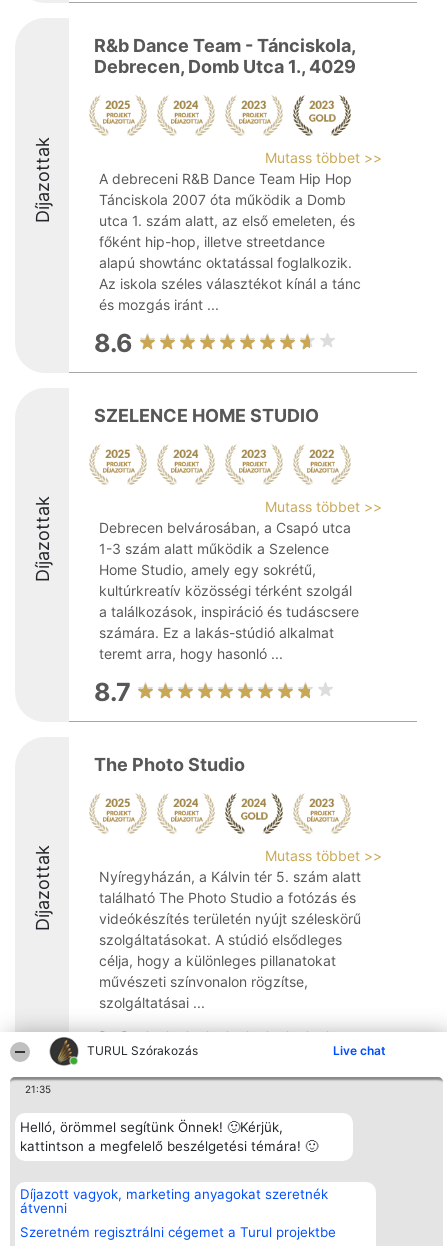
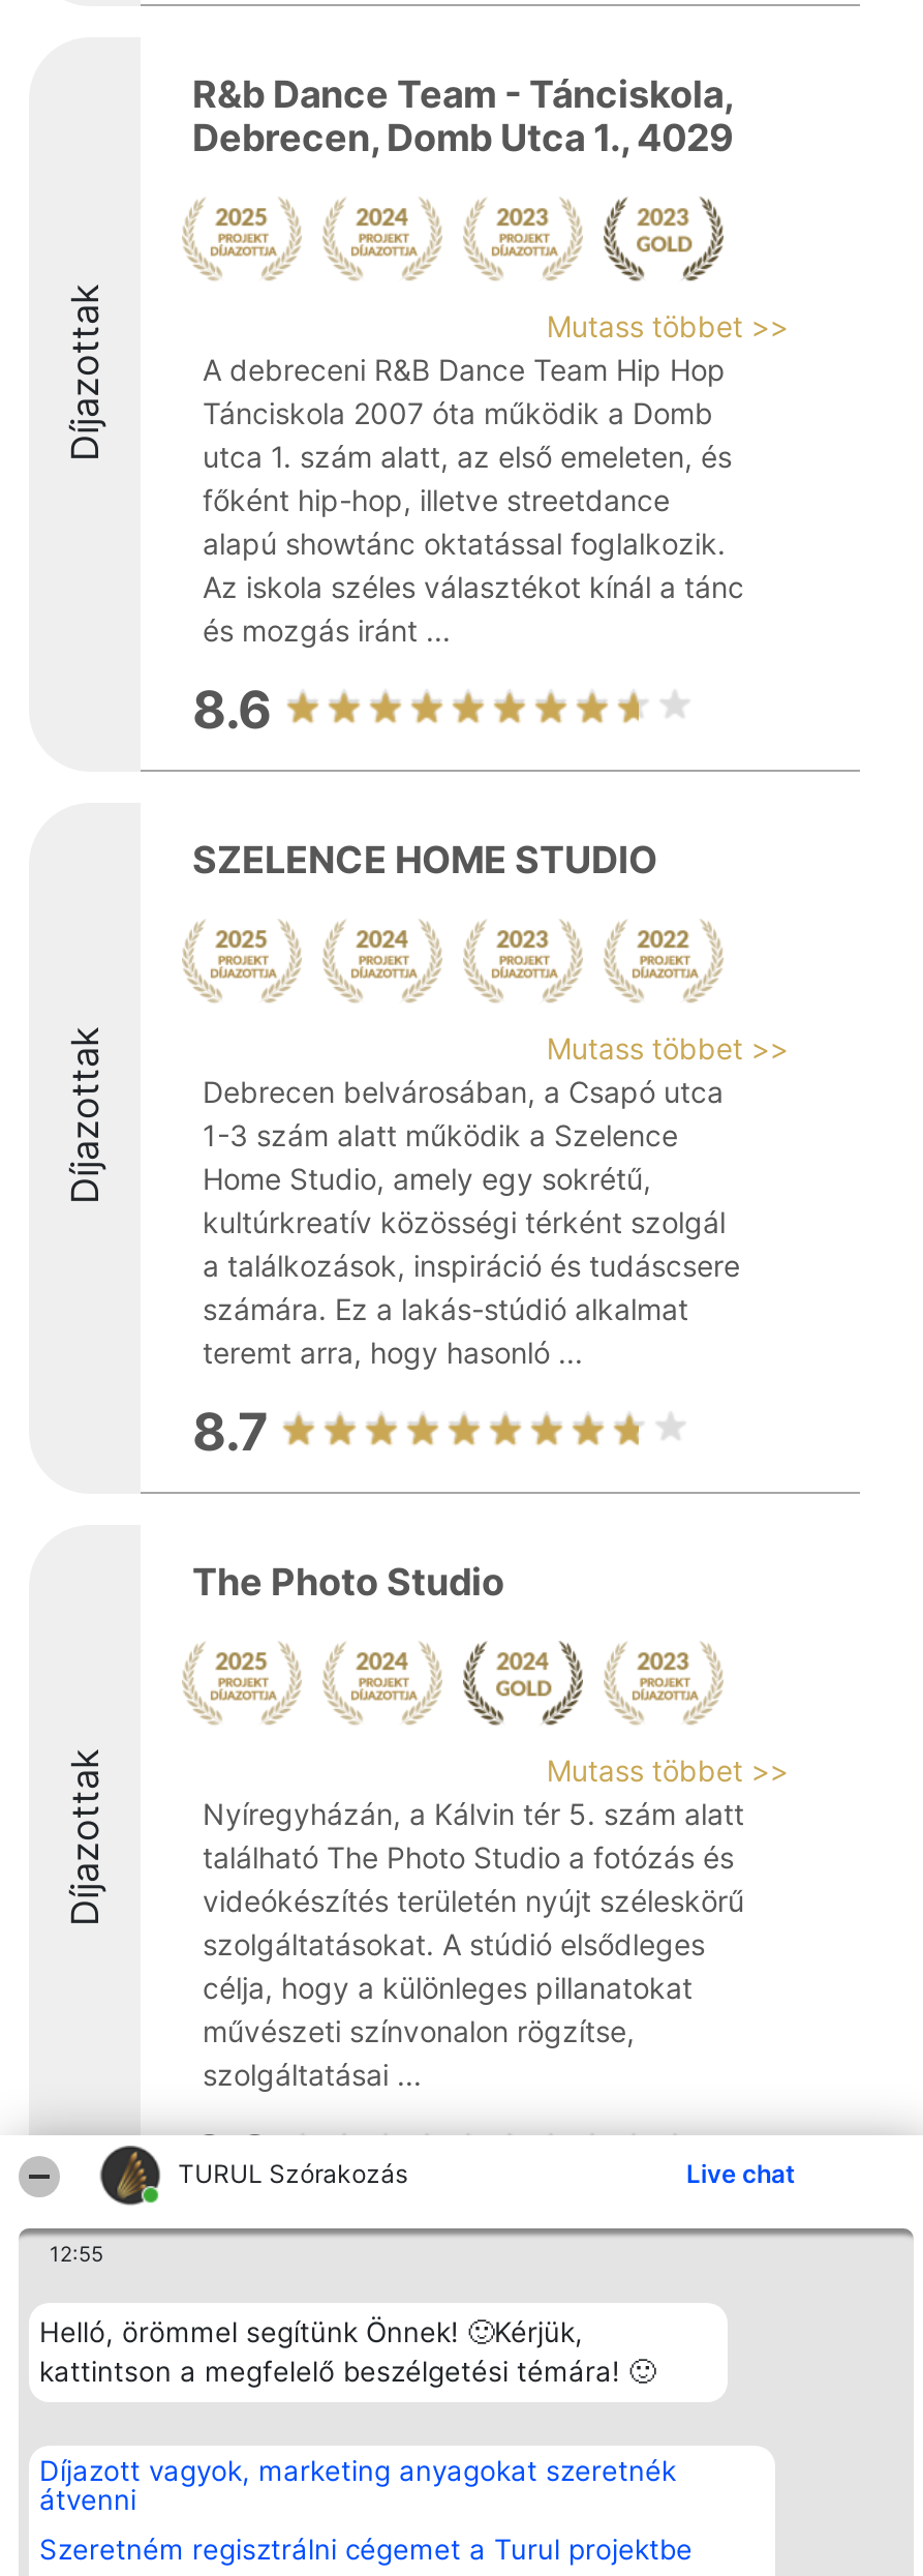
[25,1083,51,1095] 21:35 -> [50,2241,103,2266] 12:55

